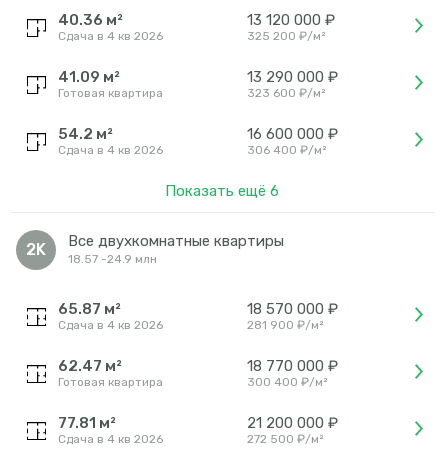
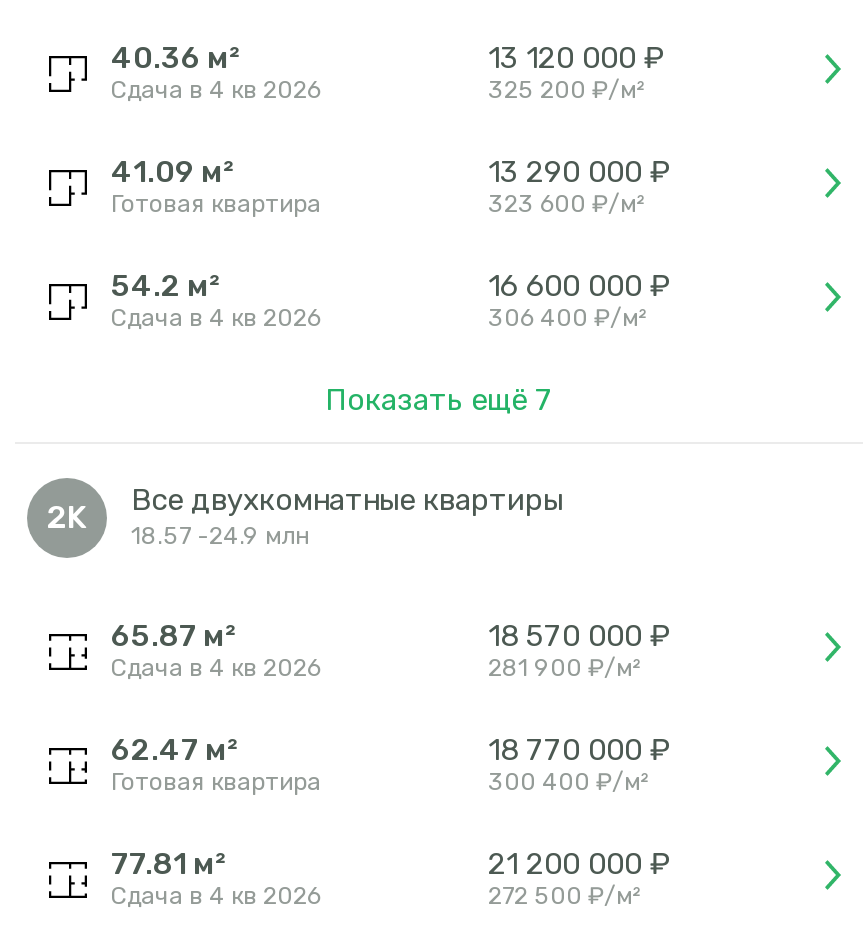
[165,182,279,200] Показать ещё 6 -> [325,382,553,418] Показать ещё 7

